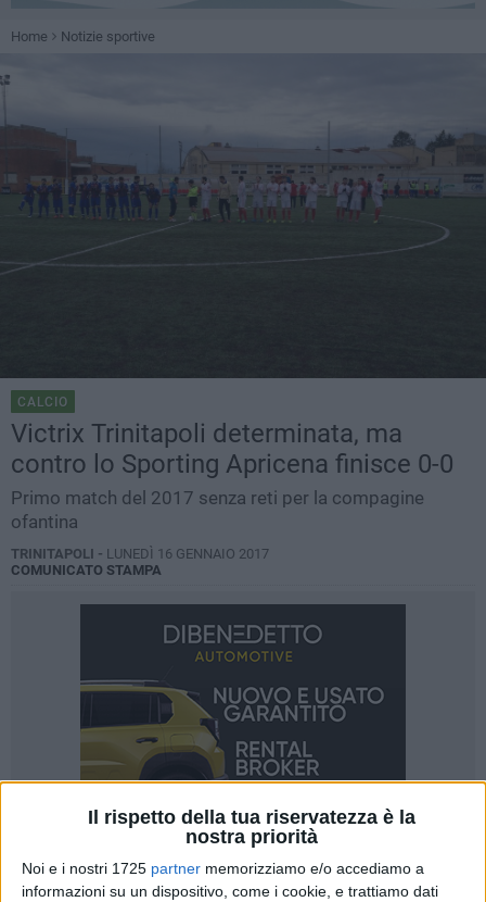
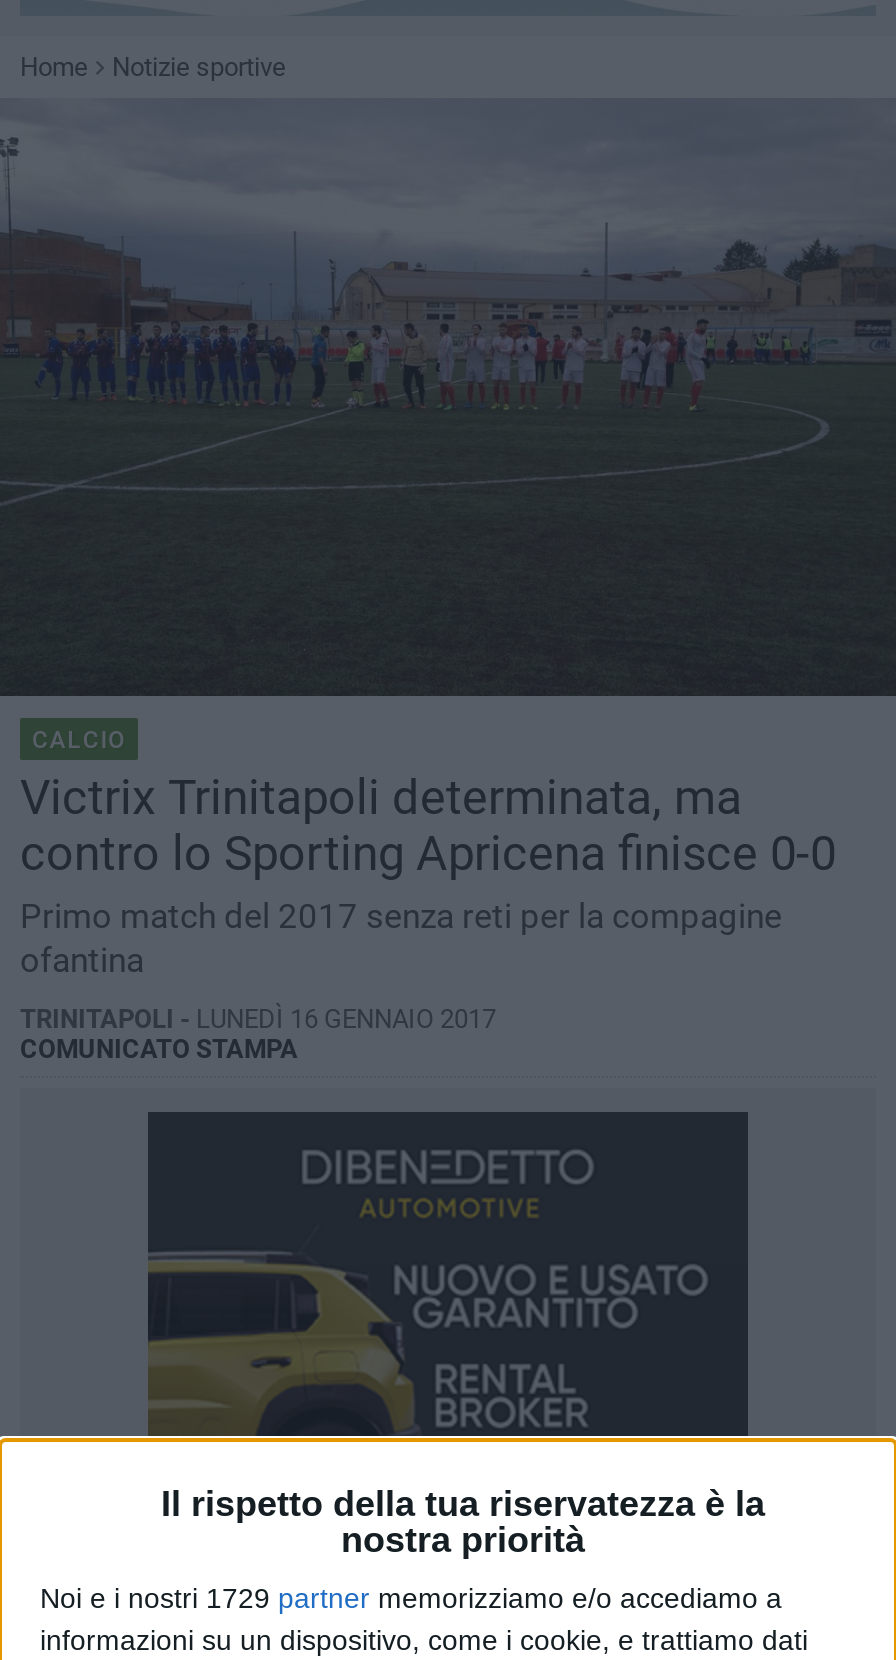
[22,859,424,877] Noi e i nostri 1725 partner memorizziamo e/o accediamo a -> [40,1581,782,1613] Noi e i nostri 1729 partner memorizziamo e/o accediamo a

